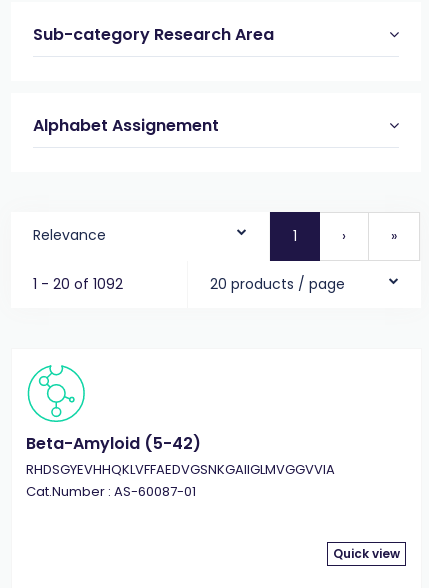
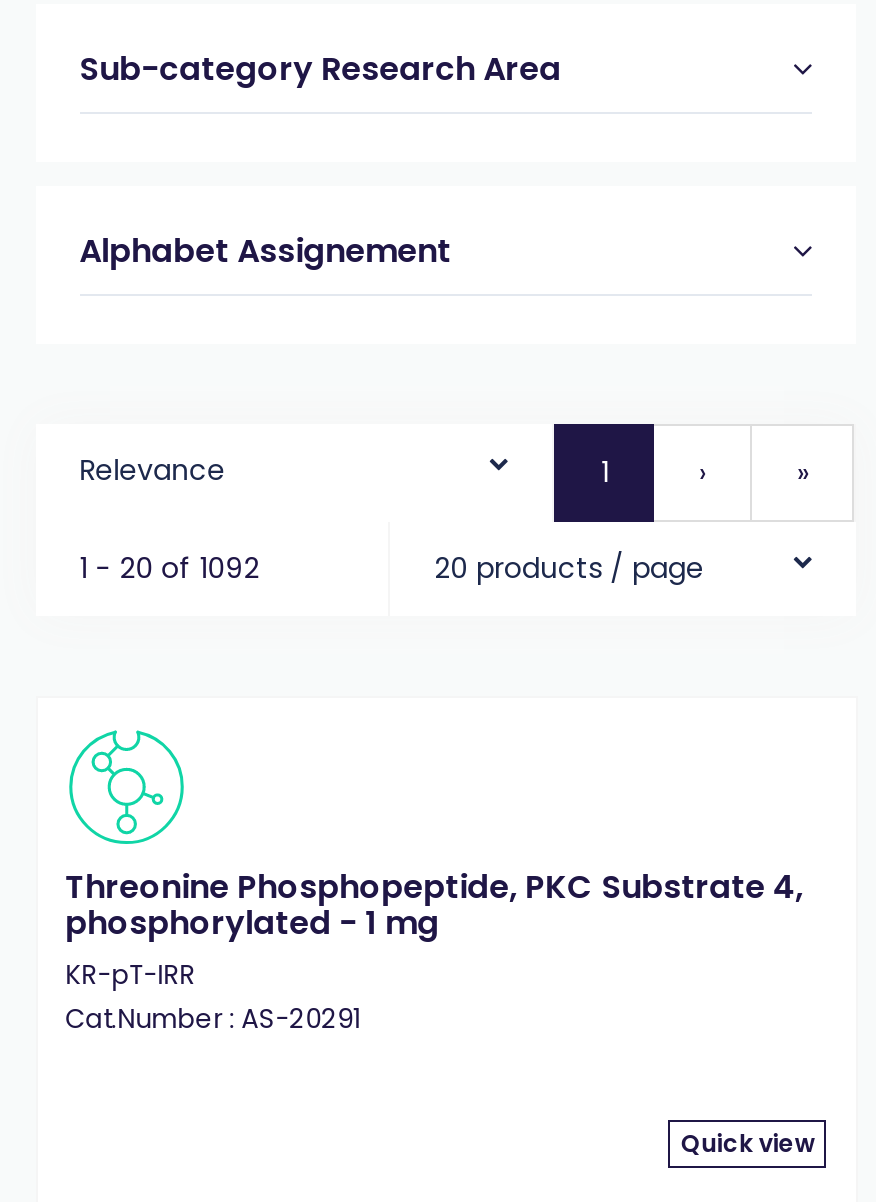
[26,432,335,501] Beta-Amyloid (5-42) | RHDSGYEVHHQKLVFFAEDVGSNKGAIIGLMVGGVVIA | Cat.Number : AS-60087-01 -> [65,864,803,1038] Threonine Phosphopeptide, PKC Substrate 4, | phosphorylated - 1 mg | KR-pT-IRR | Cat.Number : AS-20291

